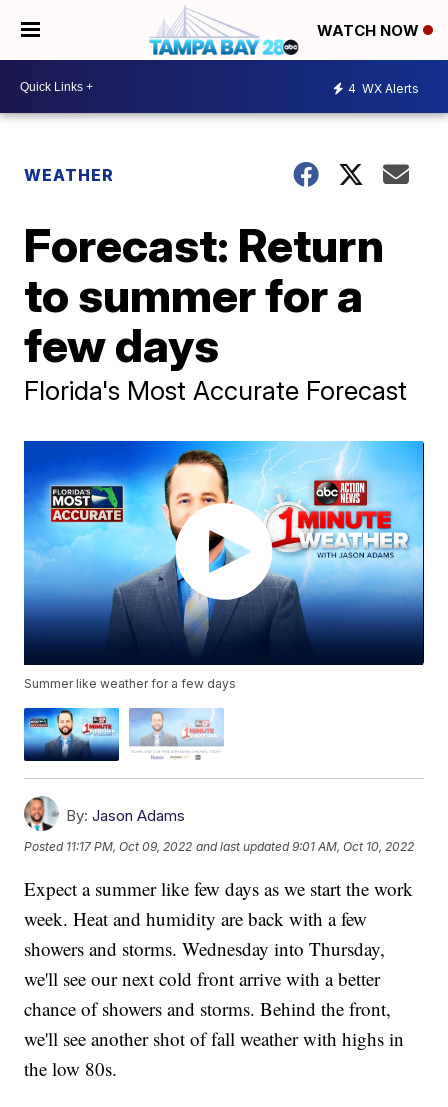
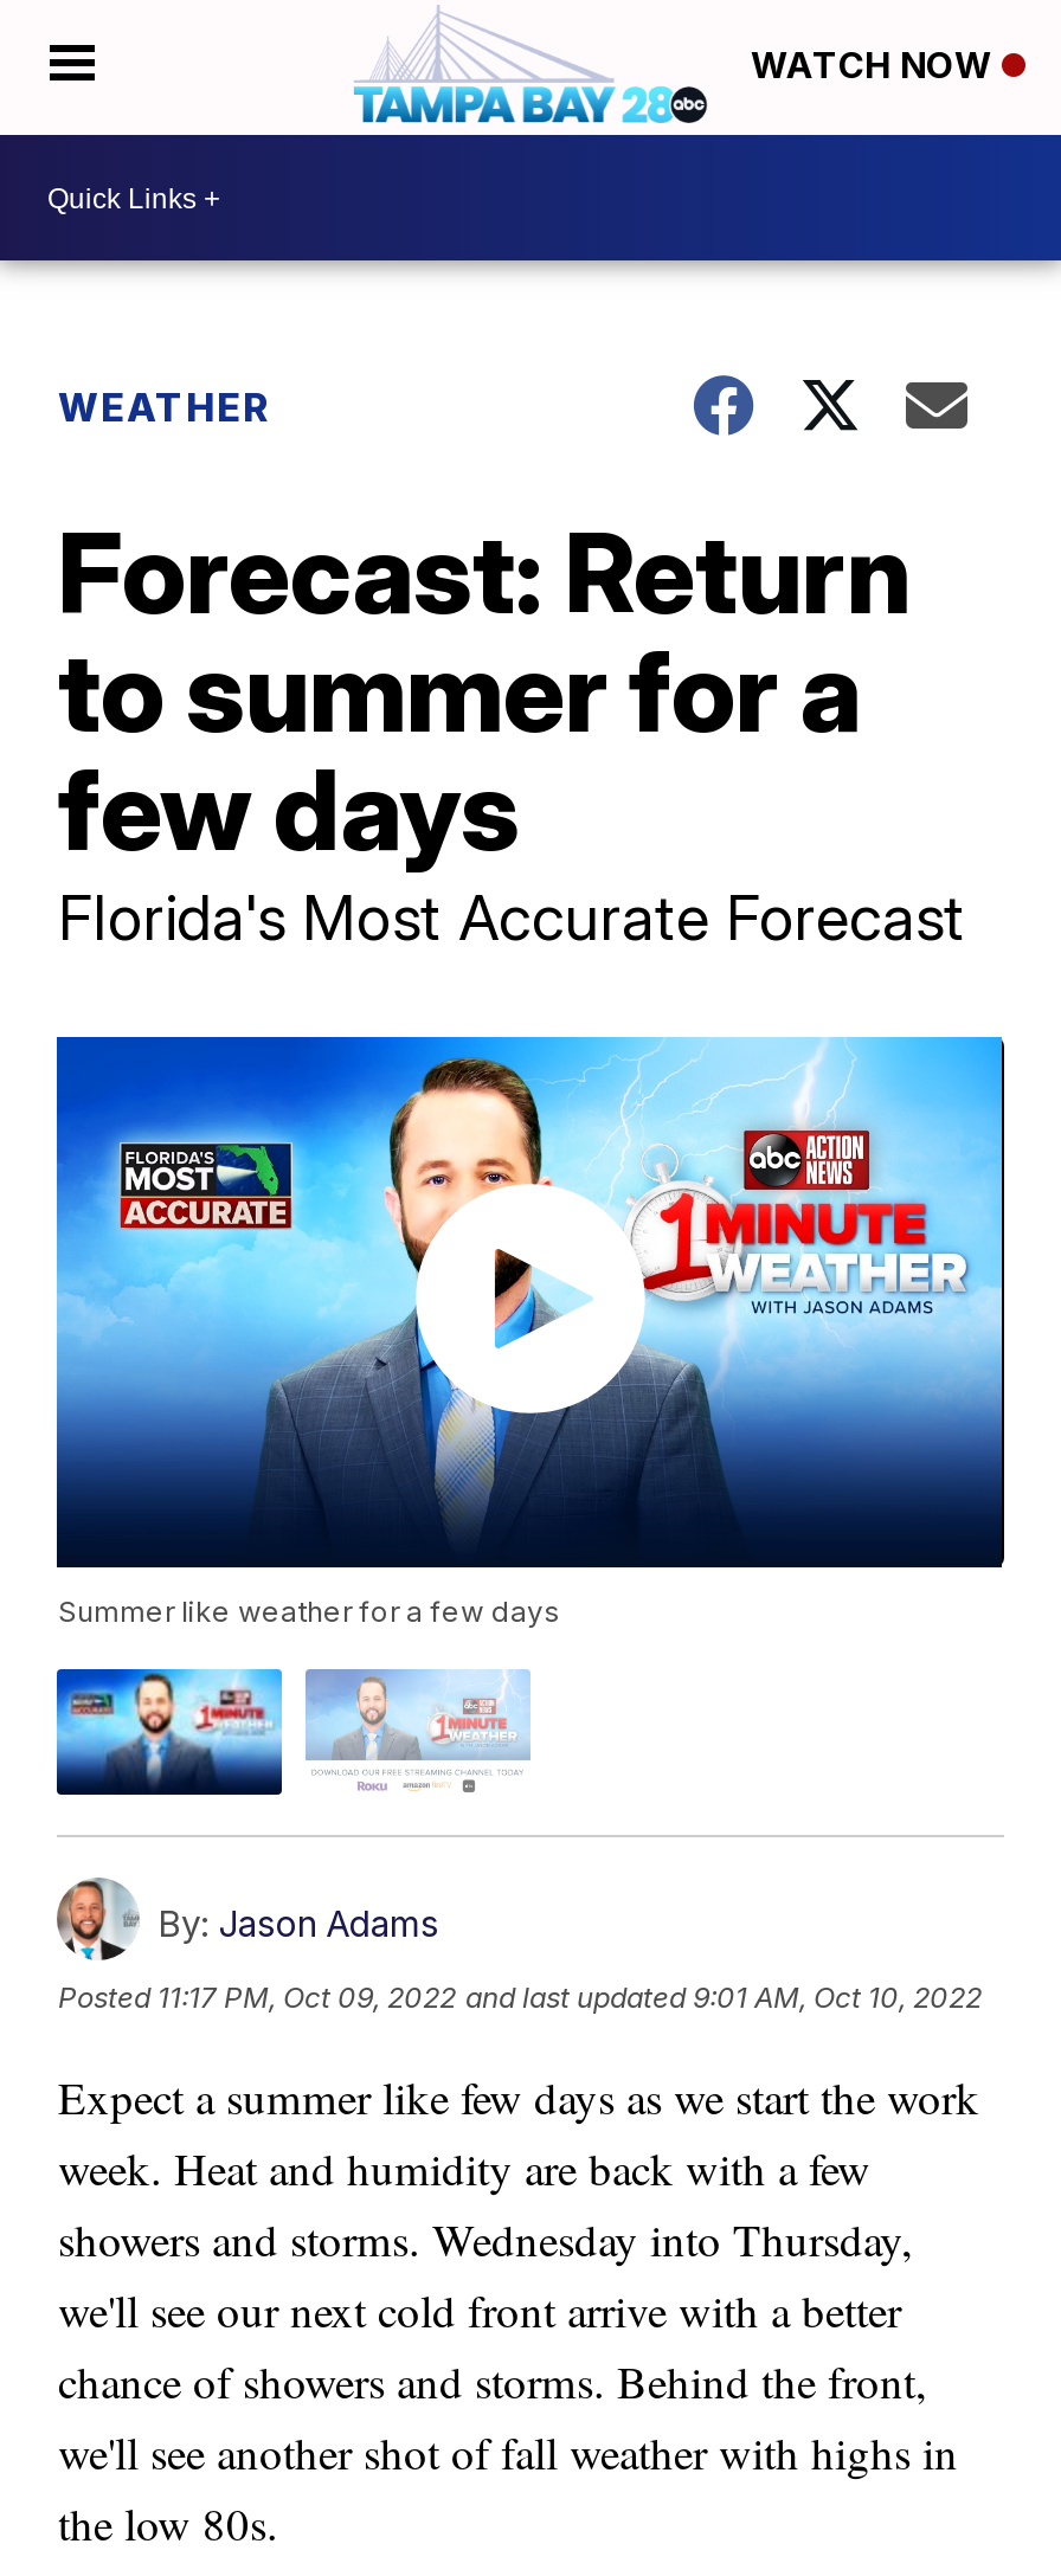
[348,80,419,95] 4 WX Alerts -> none

